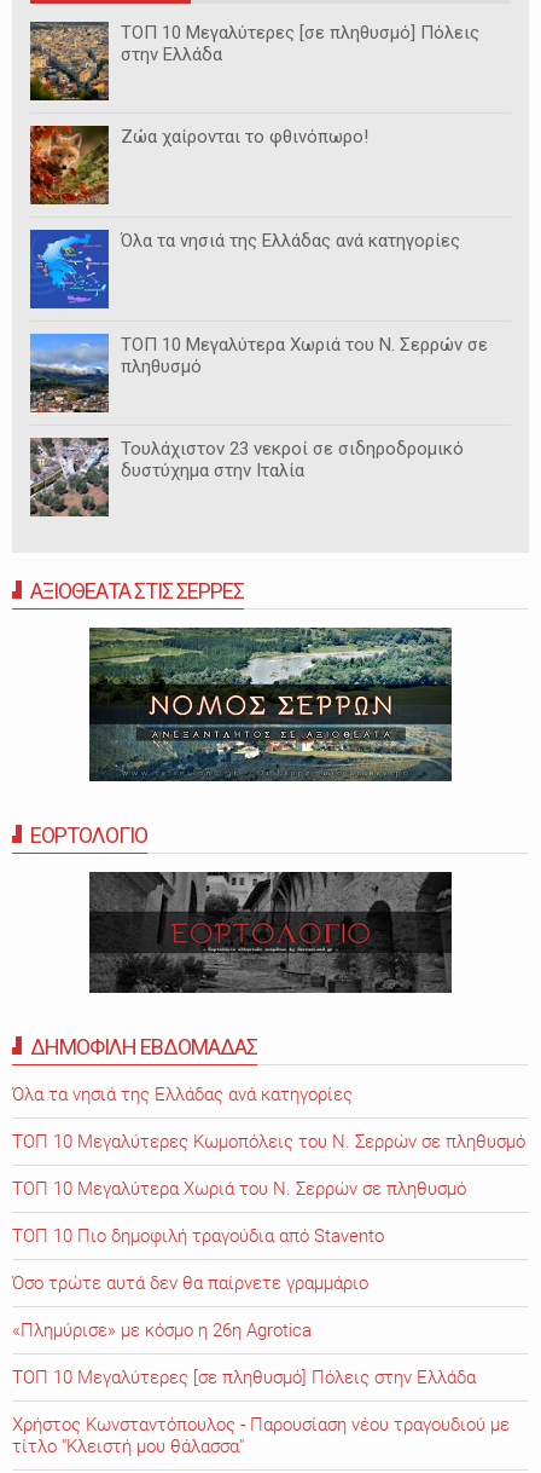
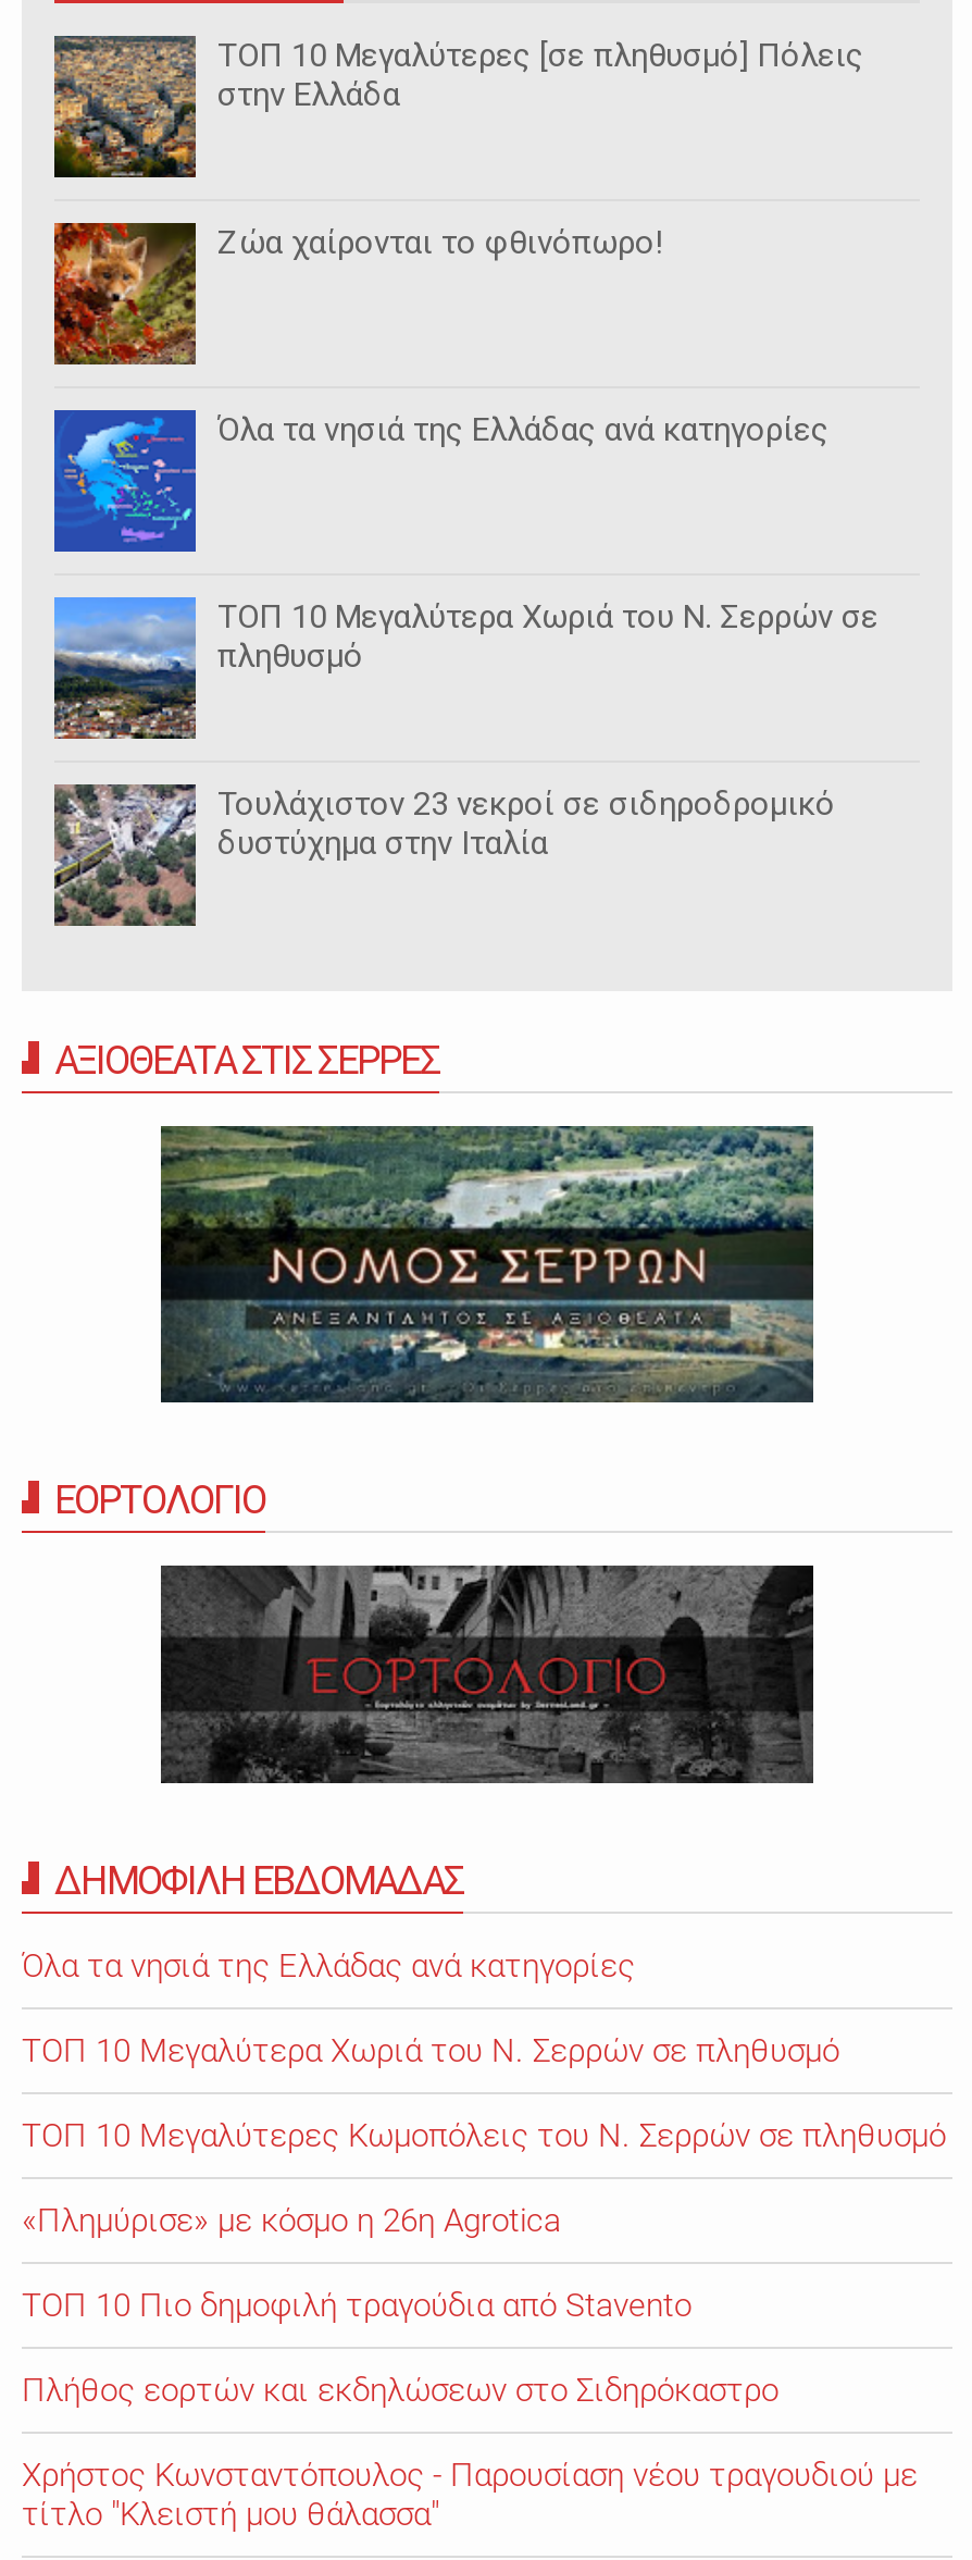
moved [12,1131,525,1153] -> [22,2116,946,2155]: ΤΟΠ 10 Μεγαλύτερες Κωμοπόλεις του Ν. Σερρών σε πληθυσμό
moved [12,1178,466,1200] -> [22,2031,839,2070]: ΤΟΠ 10 Μεγαλύτερα Χωριά του Ν. Σερρών σε πληθυσμό
moved [12,1225,384,1247] -> [22,2286,691,2325]: ΤΟΠ 10 Πιο δημοφιλή τραγούδια από Stavento
[12,1272,476,1388] Όσο τρώτε αυτά δεν θα παίρνετε γραμμάριο | ΤΟΠ 10 Μεγαλύτερες [σε πληθυσμό] Πόλεις στην Ελλάδα -> [22,2371,778,2410] Πλήθος εορτών και εκδηλώσεων στο Σιδηρόκαστρο
moved [12,1319,312,1341] -> [22,2201,561,2240]: «Πλημύρισε» με κόσμο η 26η Agrotica

